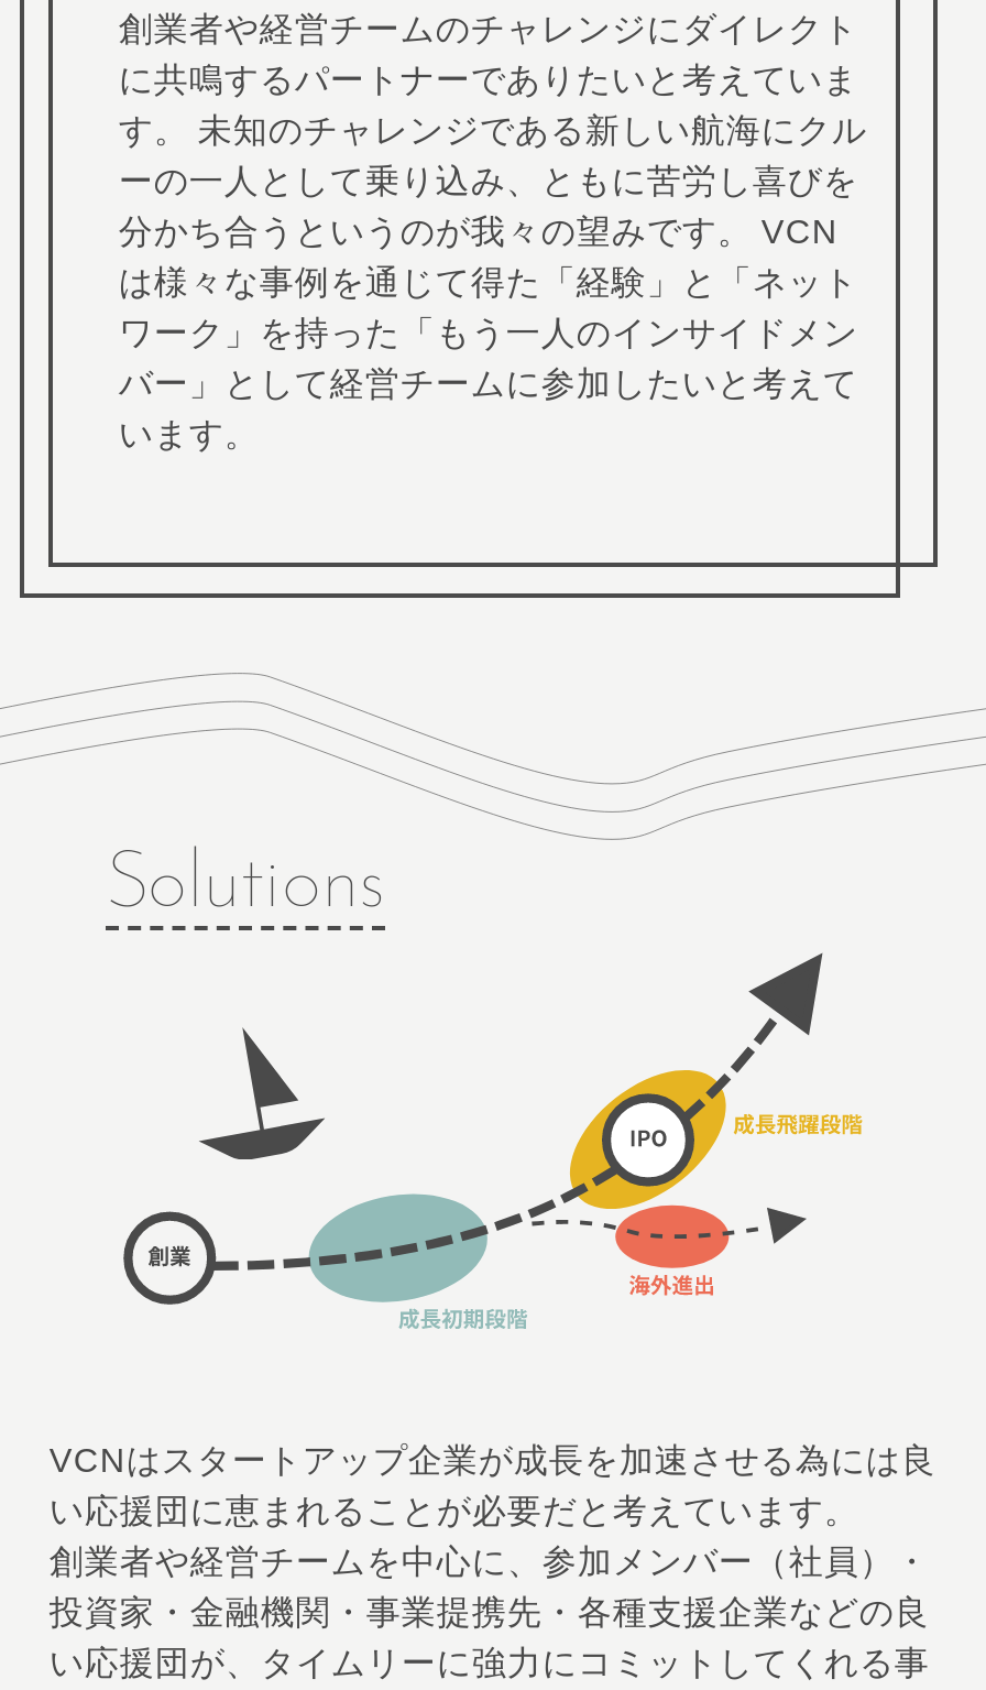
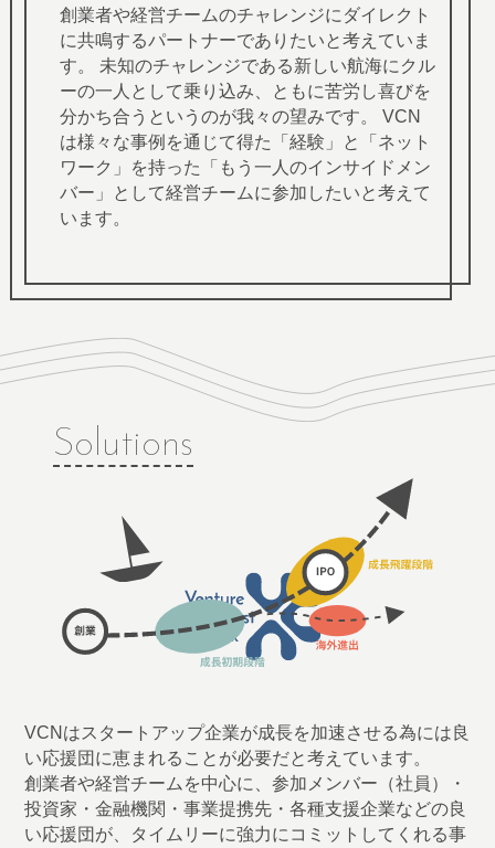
[370,1140,640,1316] [image] -> [183,572,322,661] [image]

